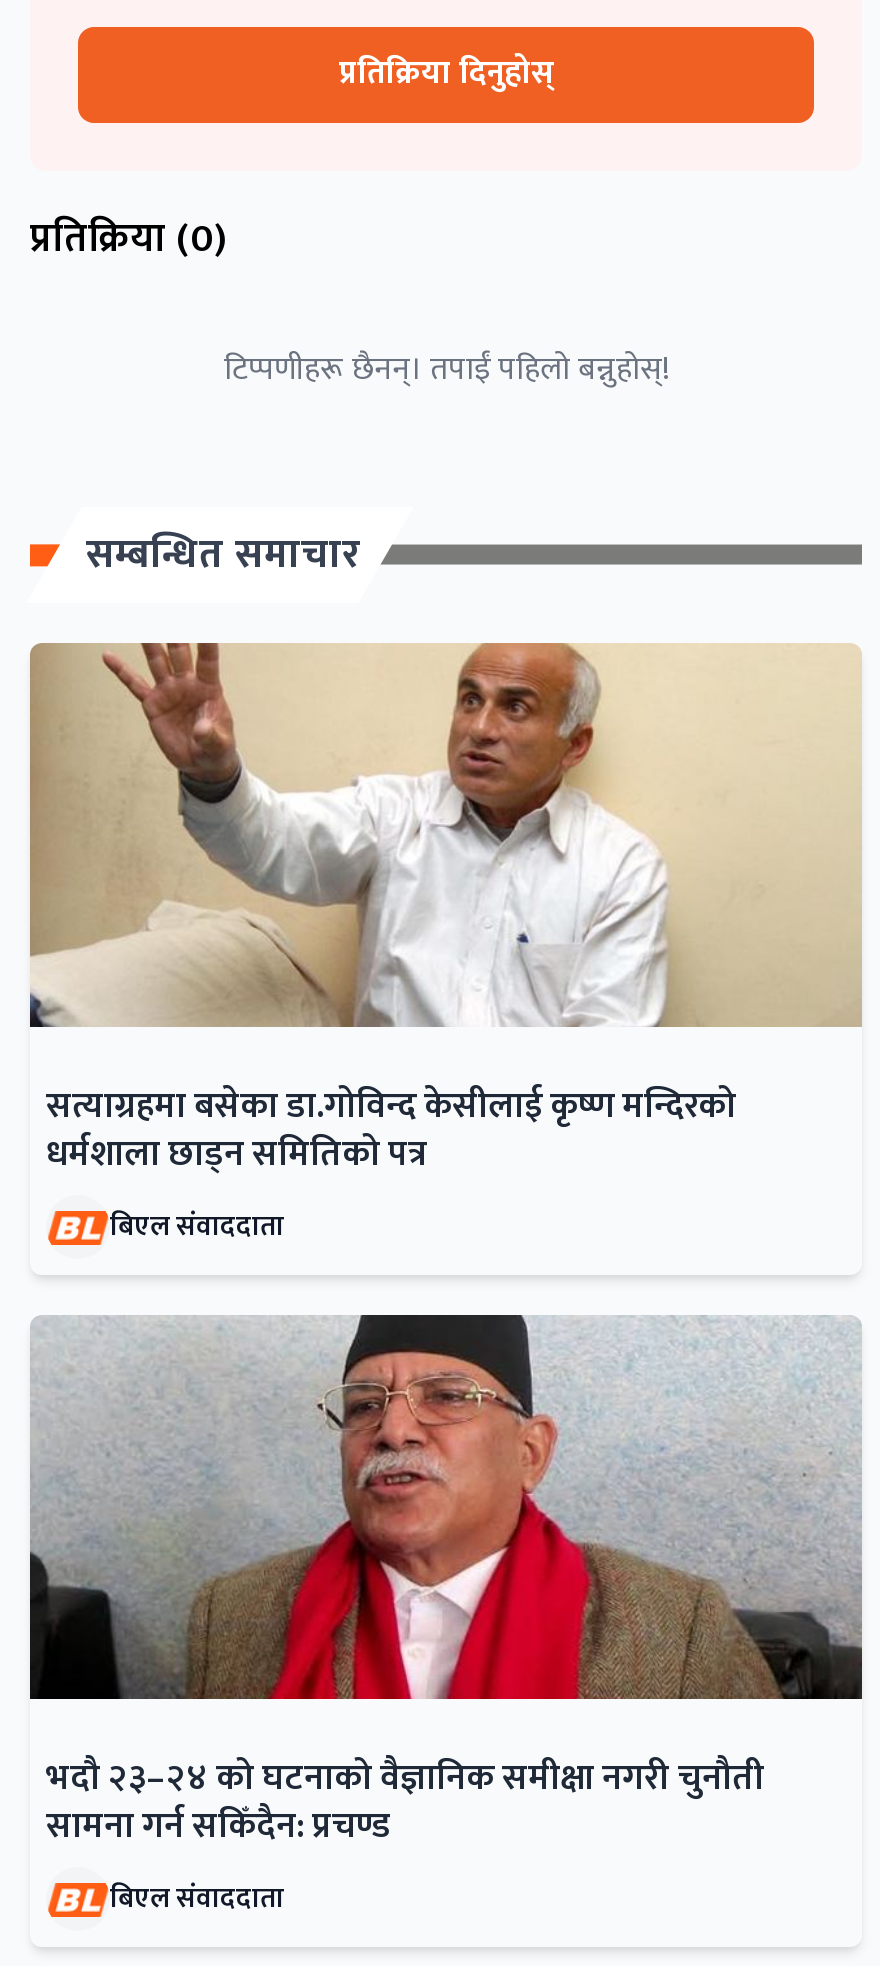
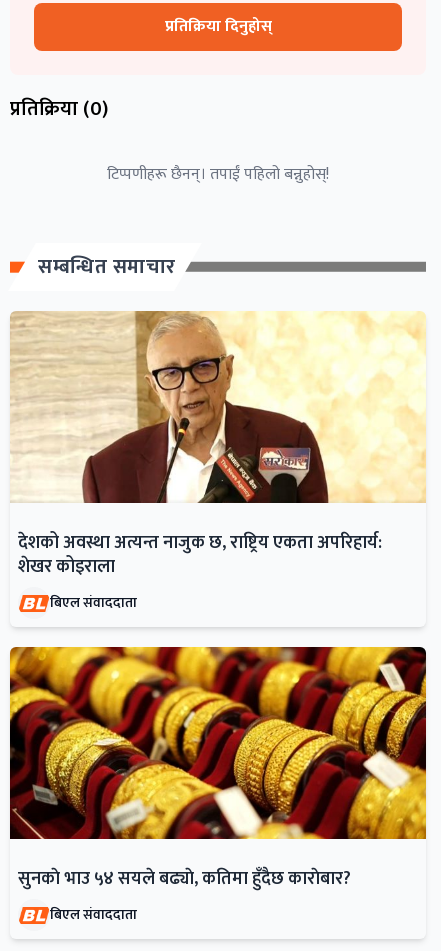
[28,641,862,1186] [image] | सत्याग्रहमा बसेका डा.गोविन्द केसीलाई कृष्ण मन्दिरको | धर्मशाला छाड्न समितिको पत्र -> [10,311,426,582] [image] | देशको अवस्था अत्यन्त नाजुक छ, राष्ट्रिय एकता अपरिहार्य: | शेखर कोइराला
[30,1313,864,1858] [image] | भदौ २३–२४ को घटनाको वैज्ञानिक समीक्षा नगरी चुनौती | सामना गर्न सकिँदैन: प्रचण्ड -> [9,646,427,894] [image] | सुनकाे भाउ ५४ सयले बढ्याे, कतिमा हुँदैछ काराेबार?

